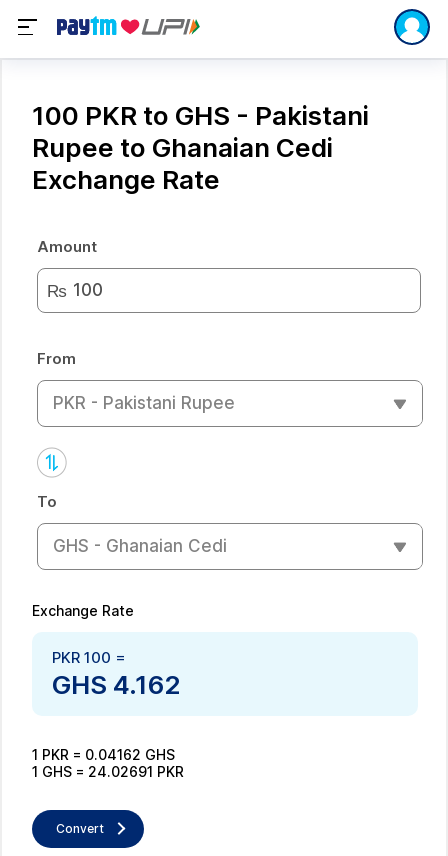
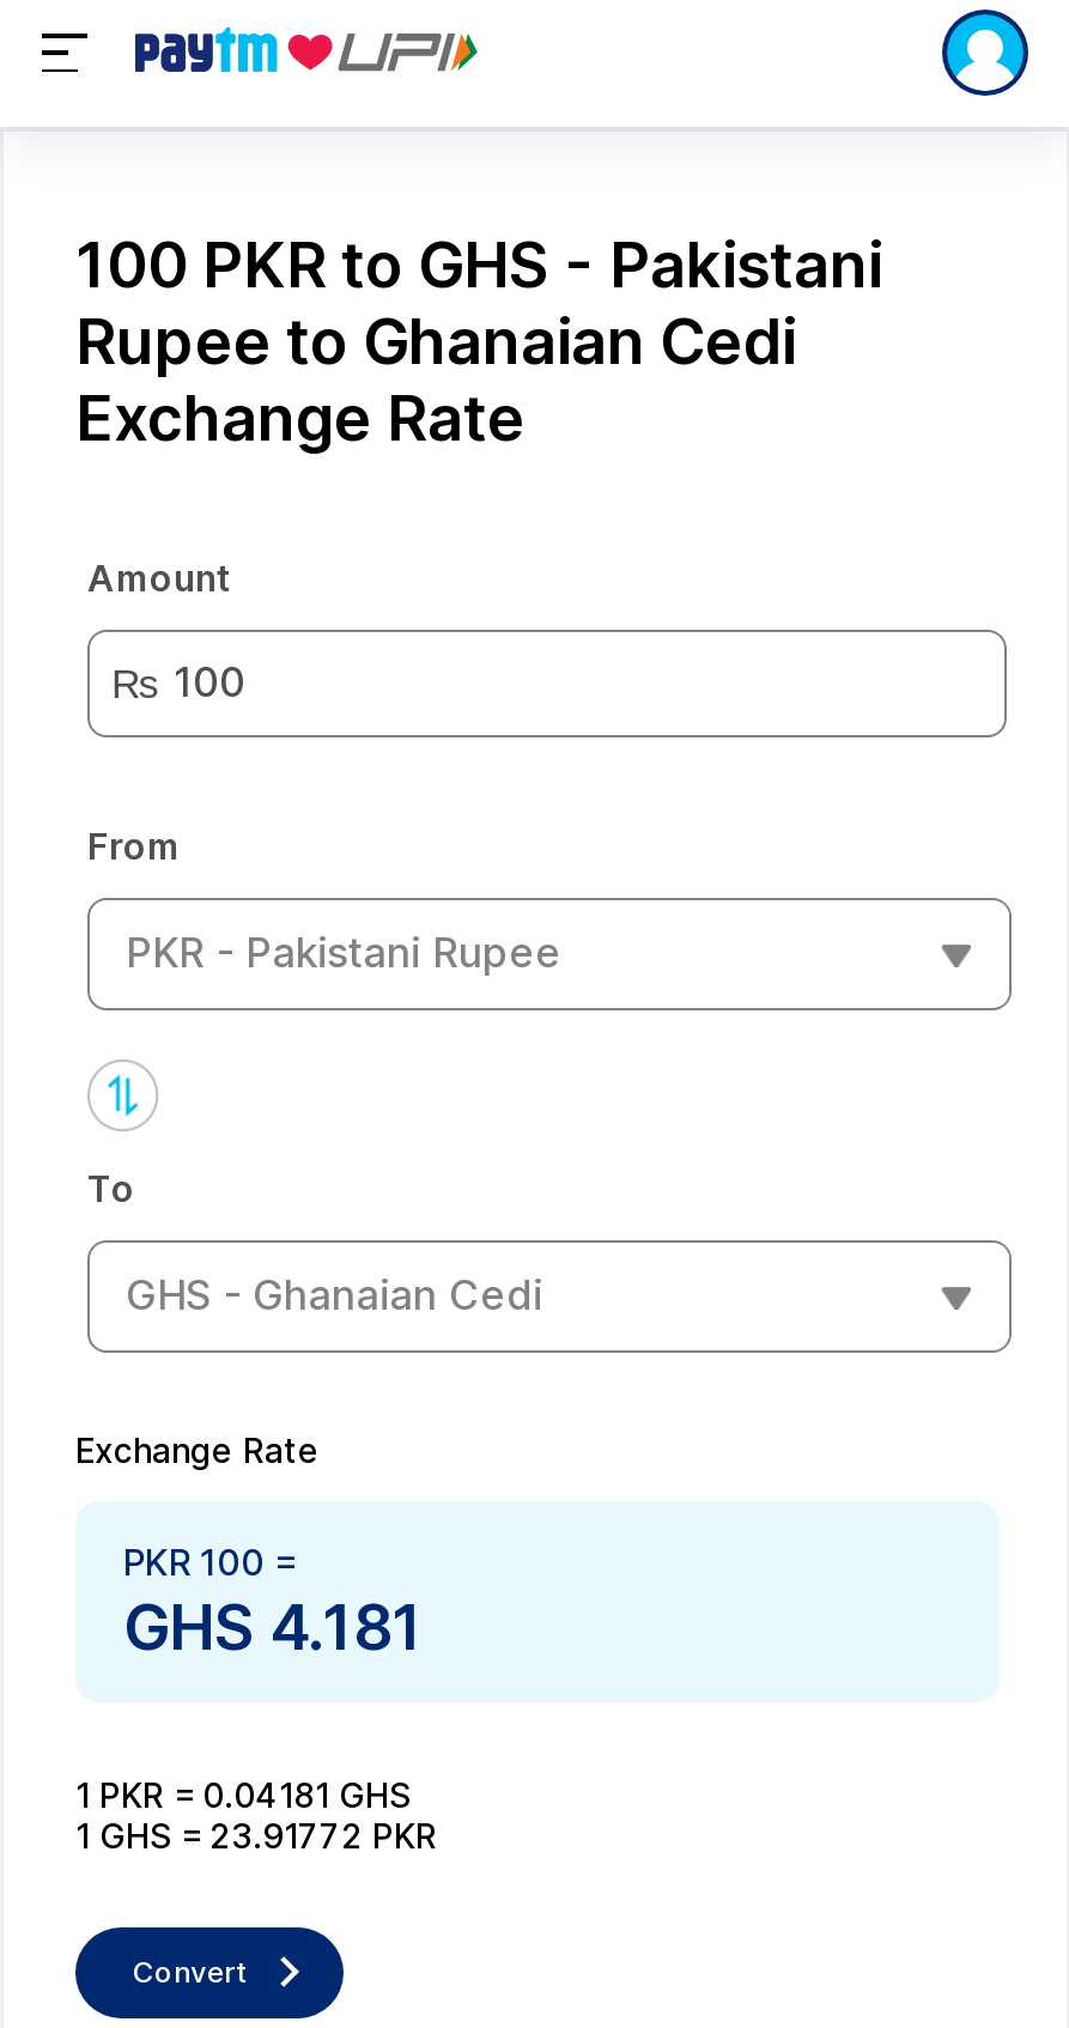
[52,668,181,699] GHS 4.162 -> [123,1589,423,1663] GHS 4.181
[32,745,175,762] 1 PKR = 0.04162 GHS -> [75,1773,411,1814] 1 PKR = 0.04181 GHS
[32,762,184,779] 1 GHS = 24.02691 PKR -> [75,1814,437,1854] 1 GHS = 23.91772 PKR

